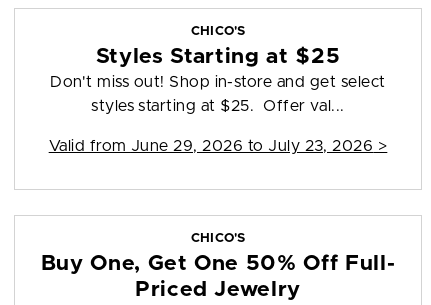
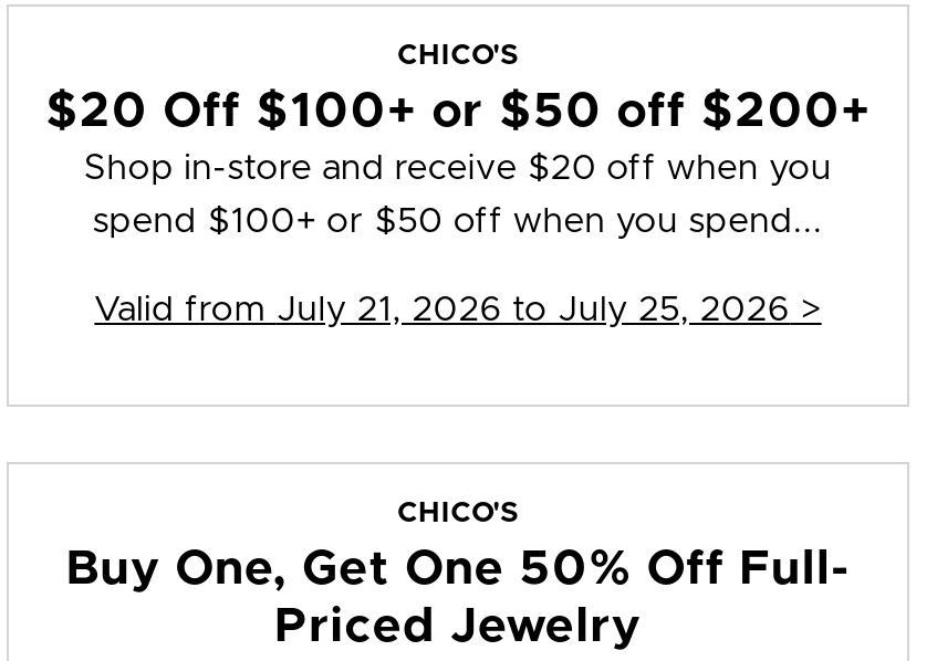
[50,46,386,90] Styles Starting at $25 | Don't miss out! Shop in-store and get select -> [45,89,871,186] $20 Off $100+ or $50 off $200+ | Shop in-store and receive $20 off when you
[91,98,345,114] styles starting at $25. Offer val... -> [93,204,823,239] spend $100+ or $50 off when you spend...
[49,138,387,154] Valid from June 29, 2026 to July 23, 2026 > -> [94,292,822,328] Valid from July 21, 2026 to July 25, 2026 >

